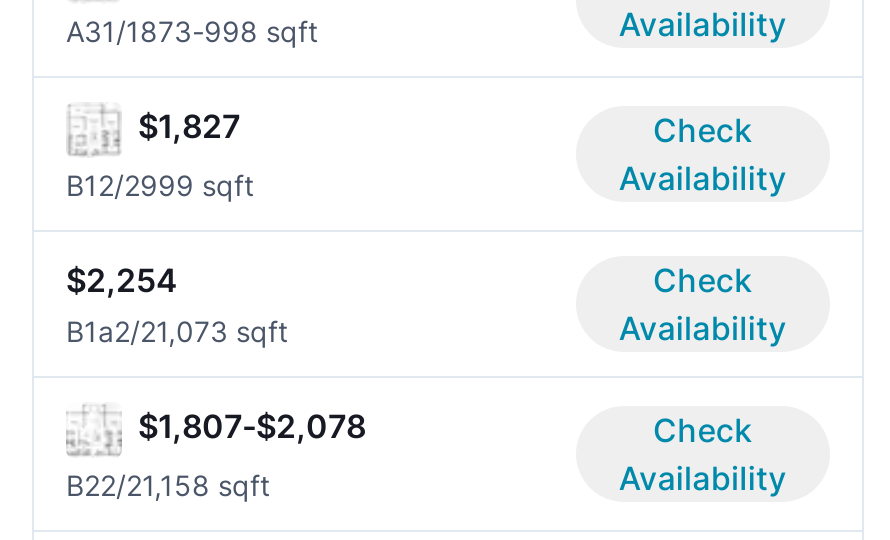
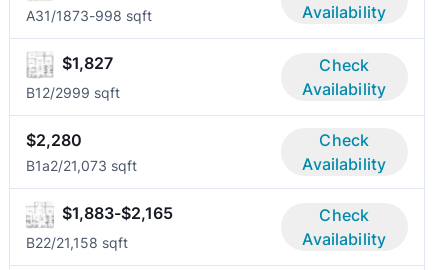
[66,260,178,300] $2,254 -> [26,130,82,150] $2,280
[138,406,366,446] $1,807-$2,078 -> [62,203,173,223] $1,883-$2,165

